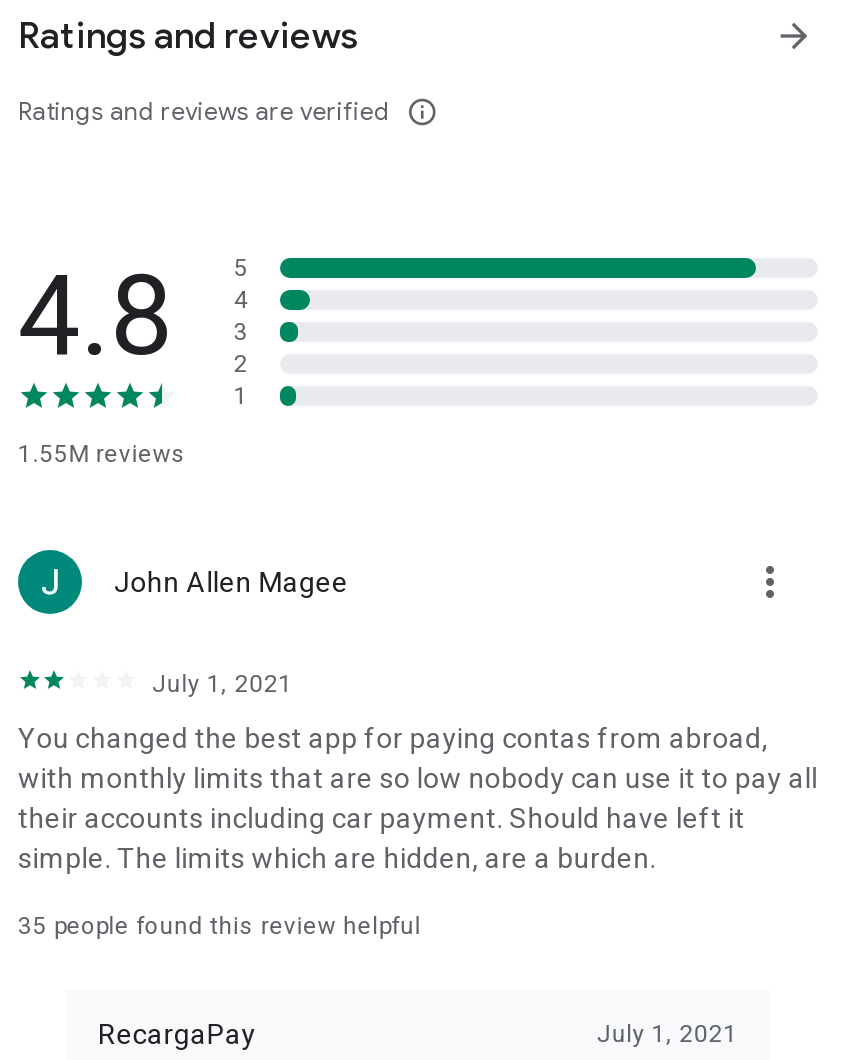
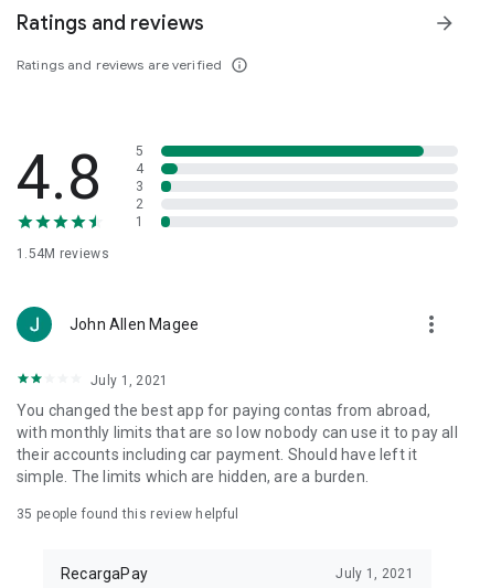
[18,440,186,468] 1.55M reviews -> [17,246,109,261] 1.54M reviews

